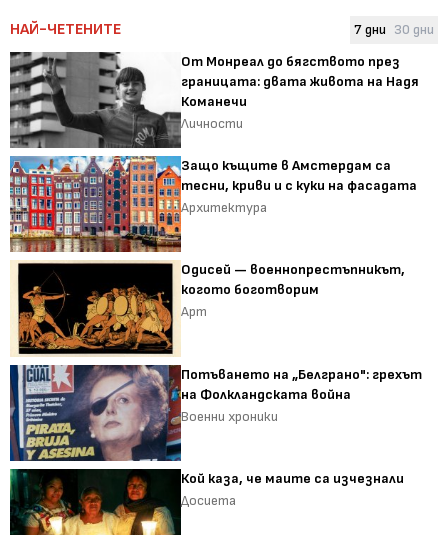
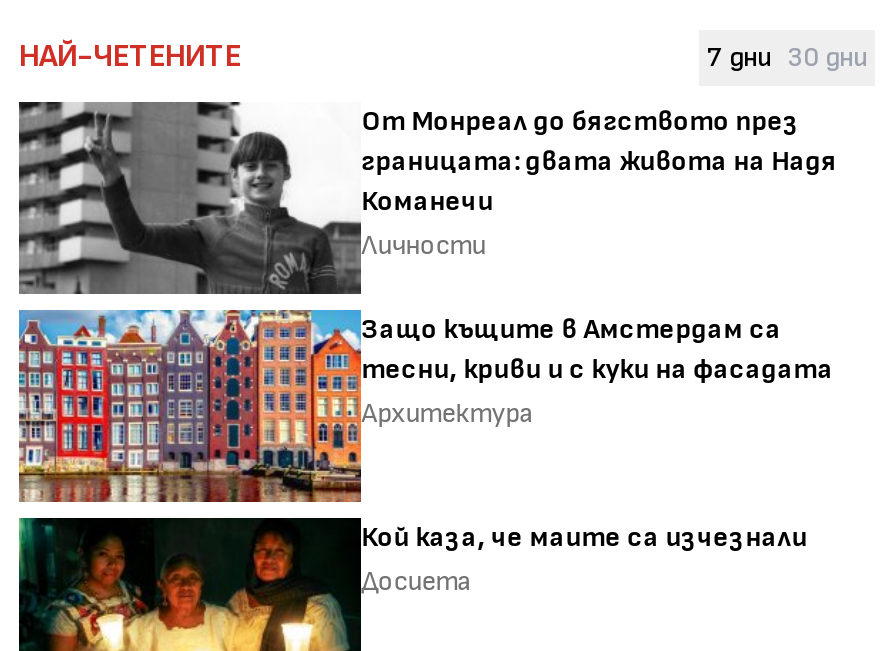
[10,260,405,357] [image] | Одисей — военнопрестъпникът, | когото боготворим | Арт -> none
[9,364,422,462] [image] | Потъването на „Белграно": грехът | на Фолкландската война | Военни хроники -> none

